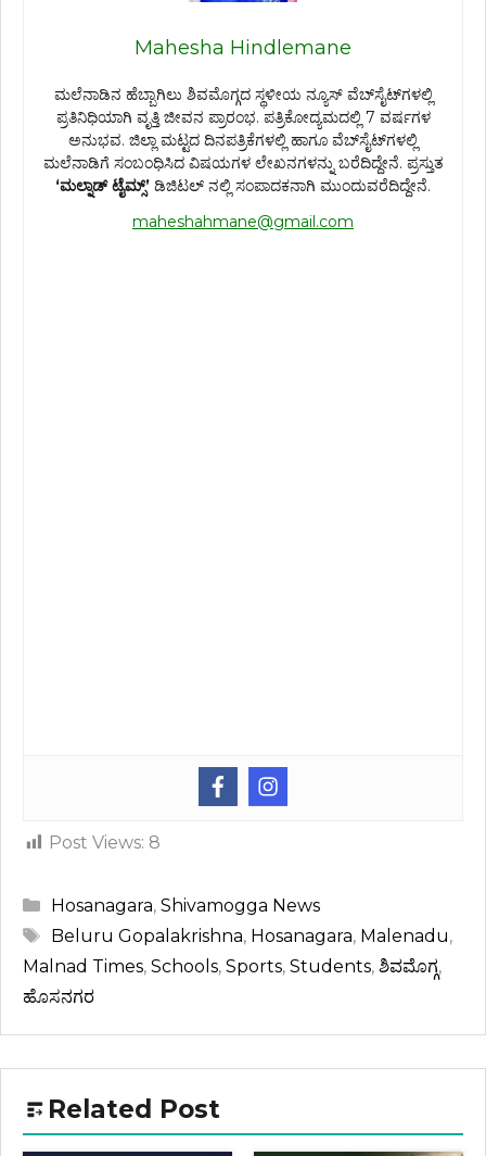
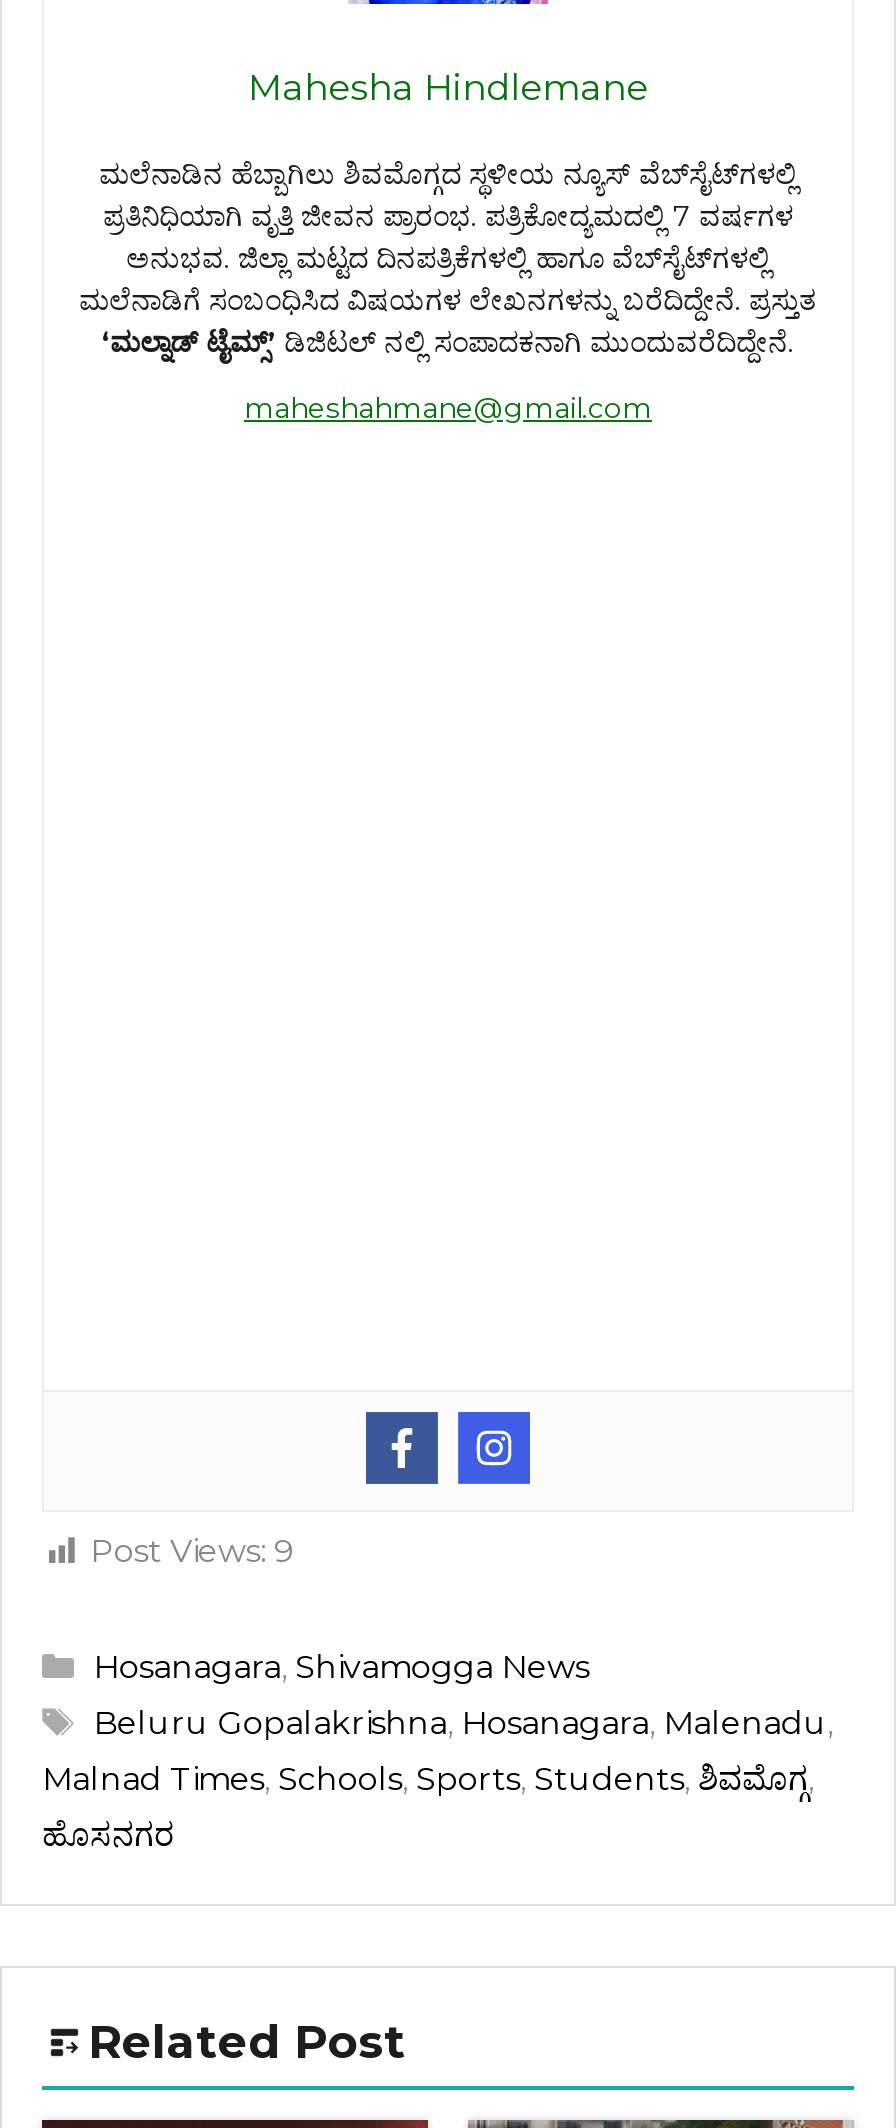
[49,832,161,853] Post Views: 8 -> [90,1532,294,1570] Post Views: 9

